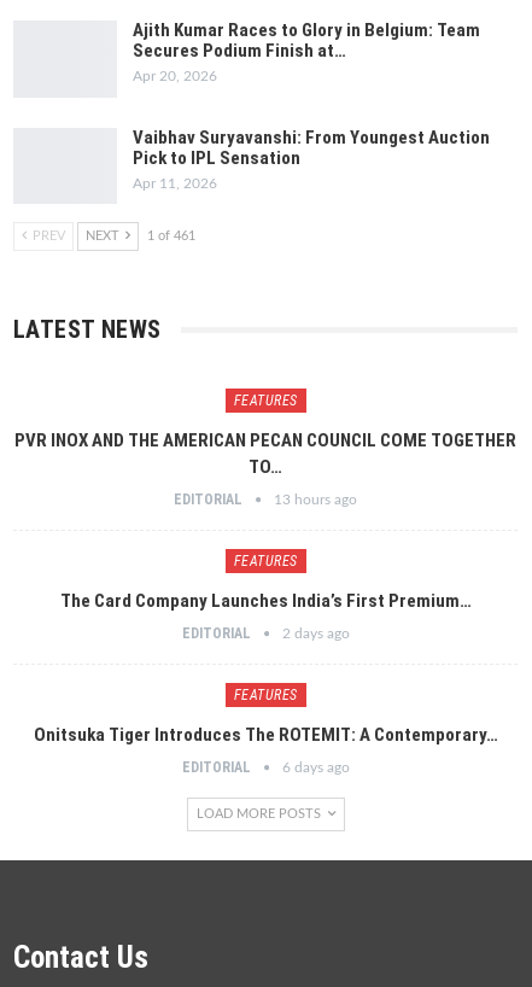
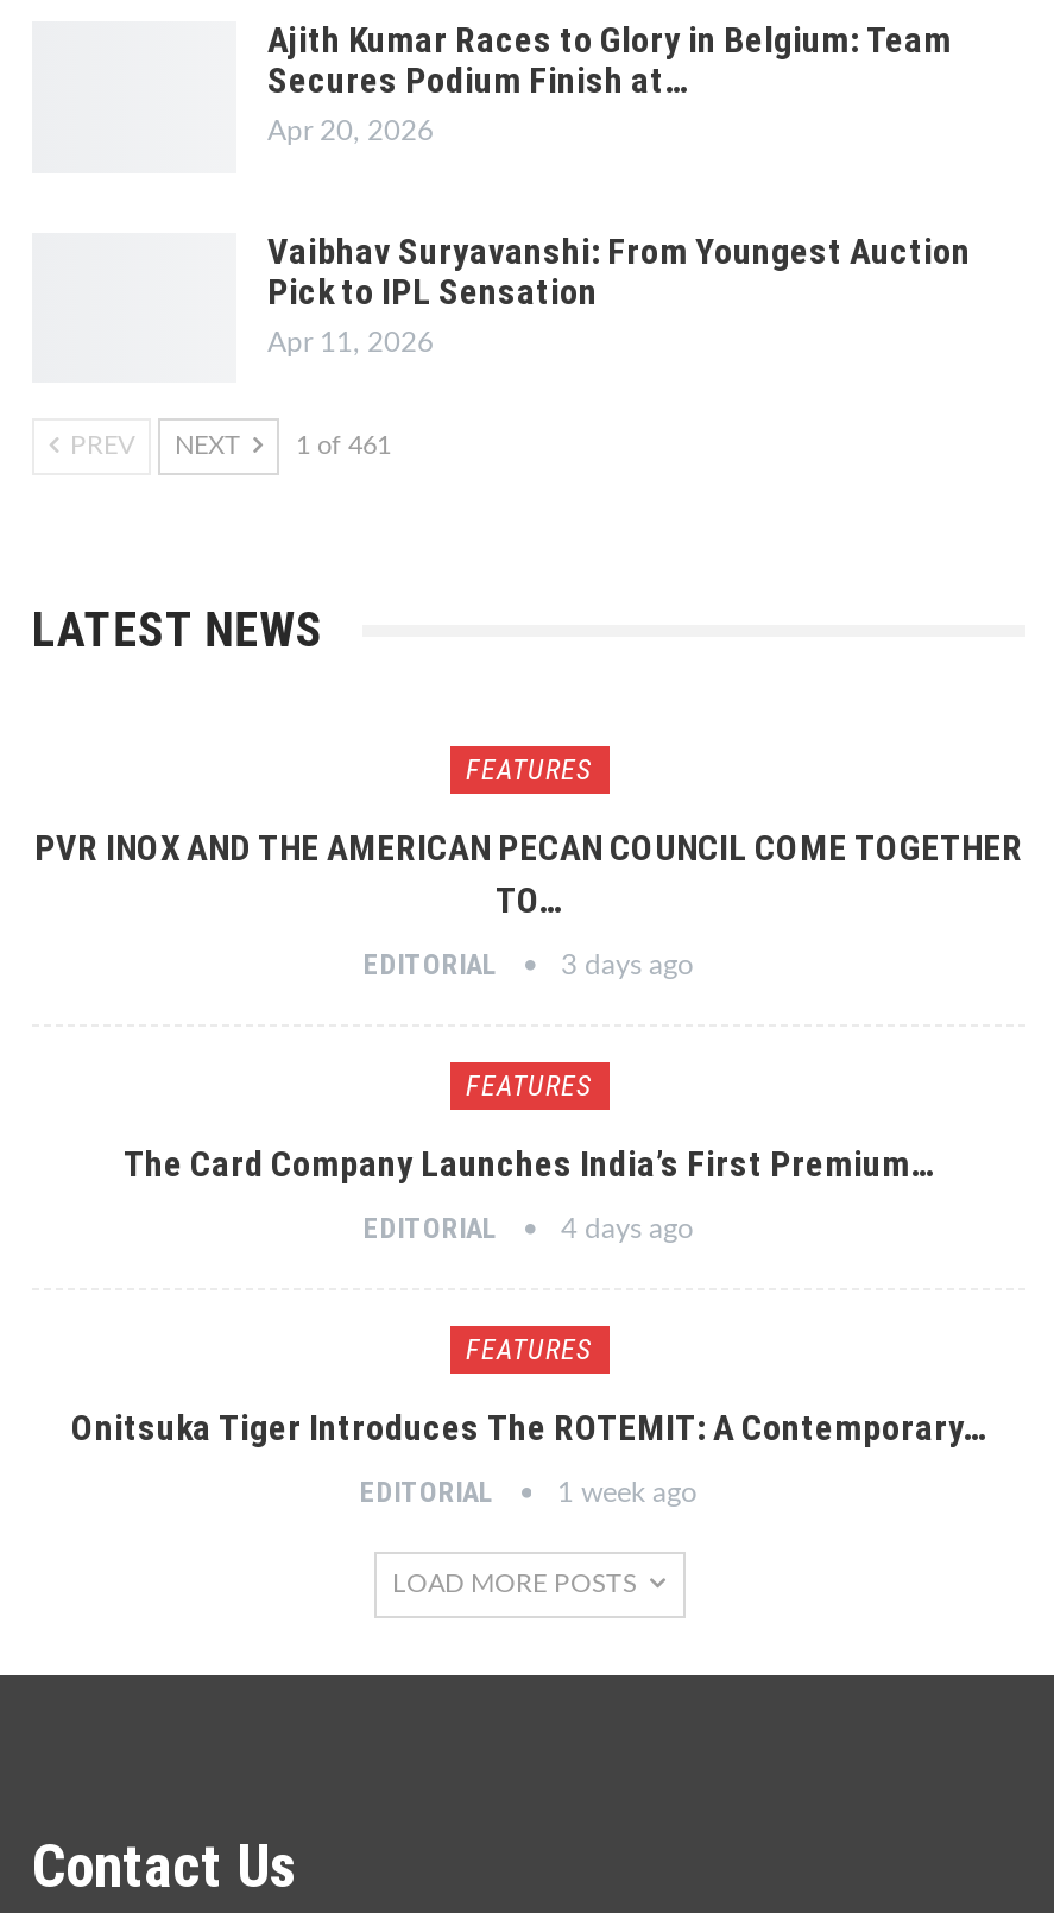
[174,491,357,508] EDITORIAL 13 hours ago -> [364,948,694,981] EDITORIAL 3 days ago
[182,625,349,642] EDITORIAL 2 days ago -> [364,1212,694,1245] EDITORIAL 4 days ago
[182,759,349,776] EDITORIAL 6 days ago -> [360,1476,698,1509] EDITORIAL 1 week ago

